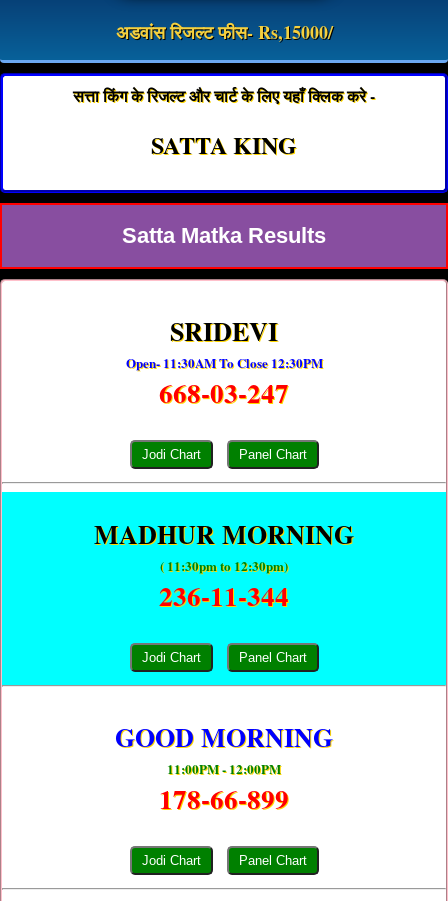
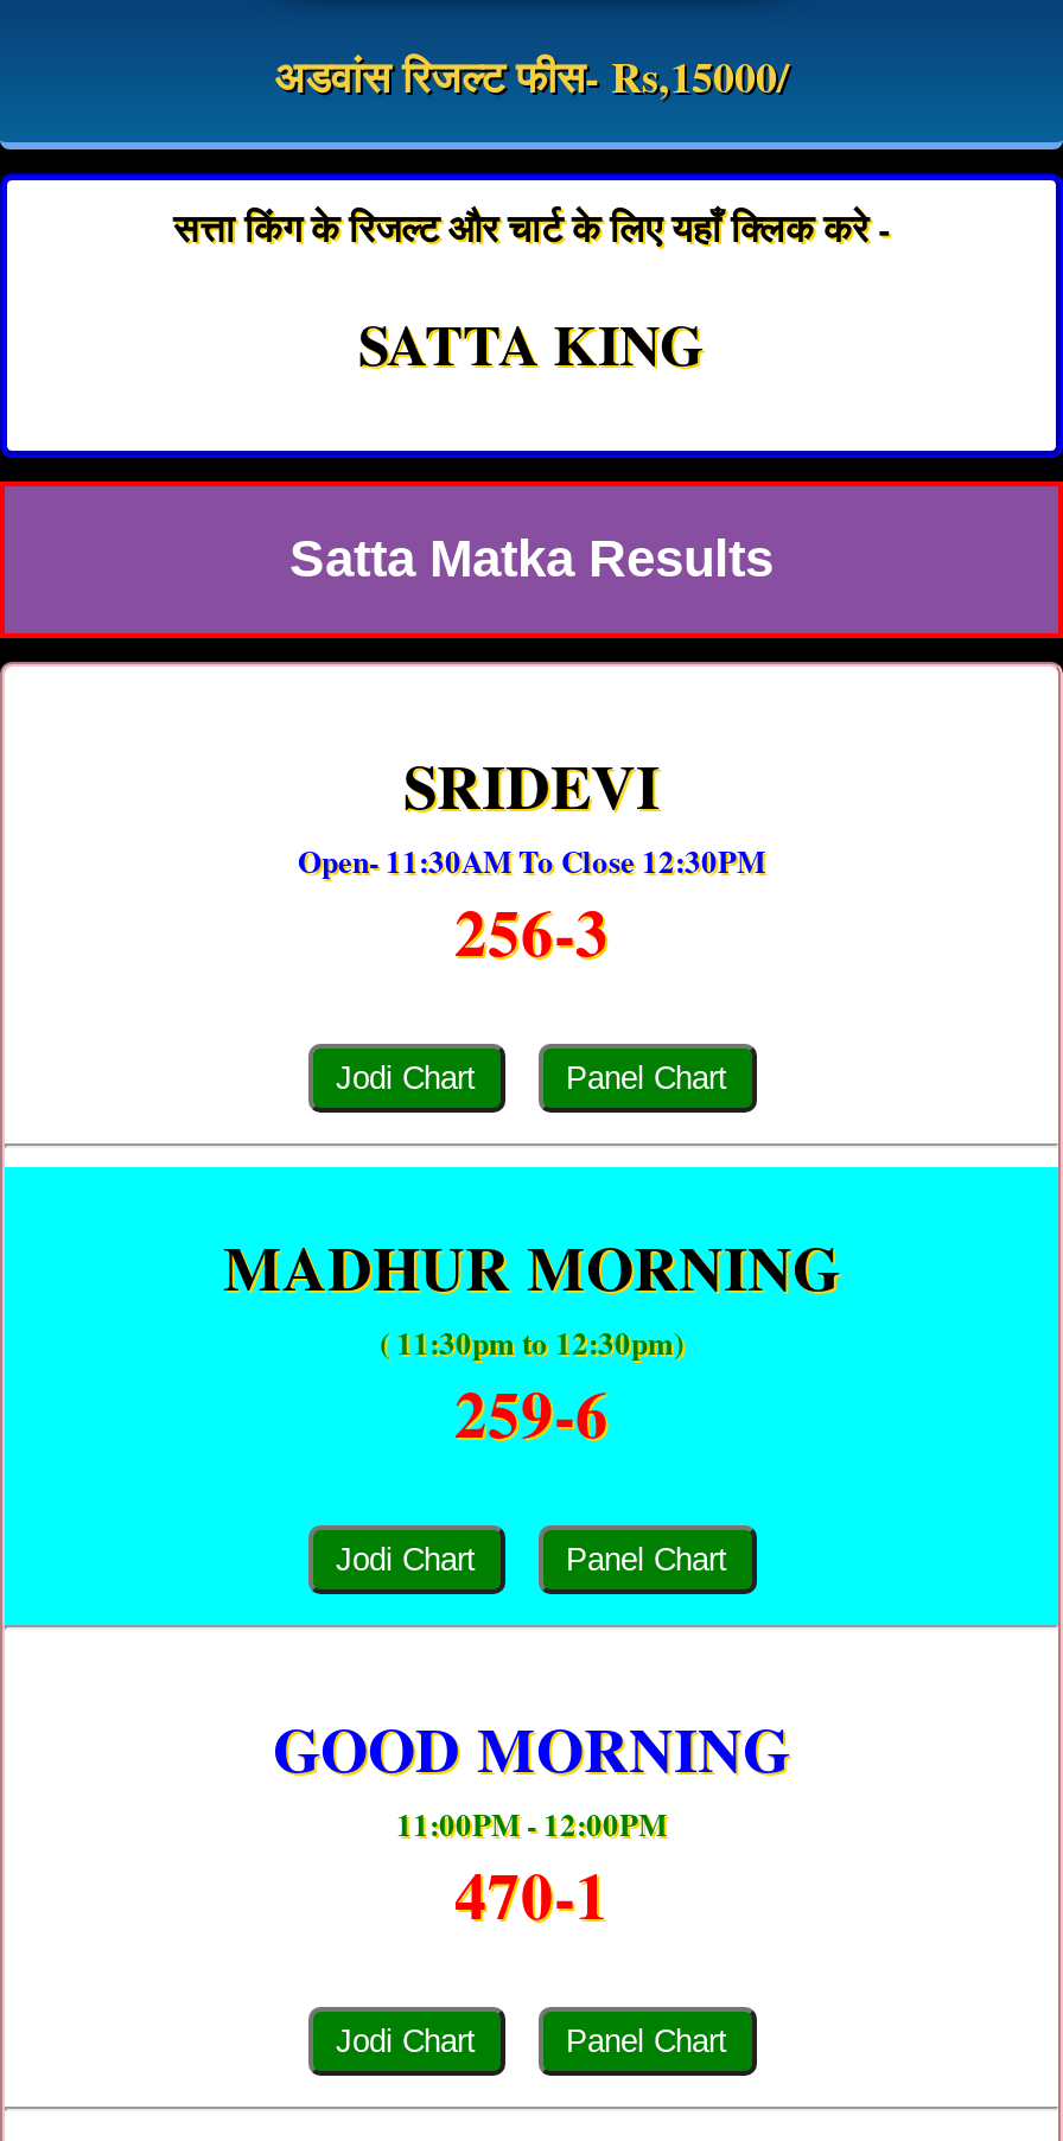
[159,373,289,412] 668-03-247 -> [454,885,609,978] 256-3
[159,576,289,615] 236-11-344 -> [454,1367,609,1459] 259-6
[159,779,289,818] 178-66-899 -> [454,1848,609,1941] 470-1

